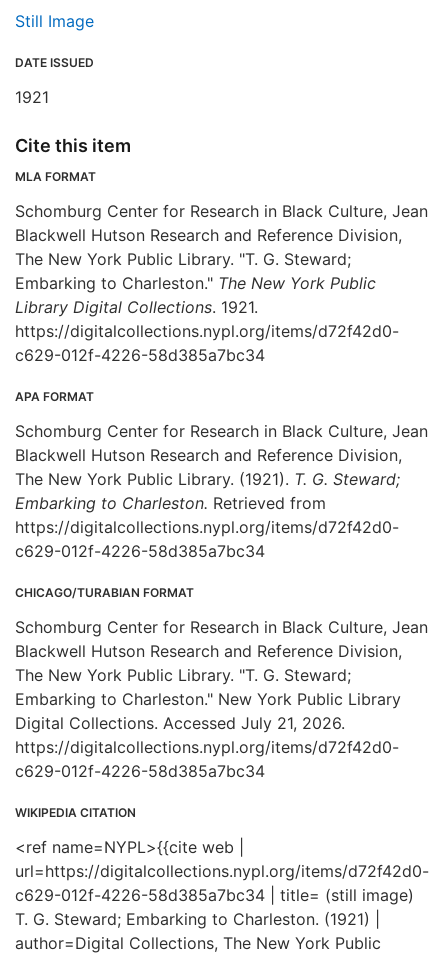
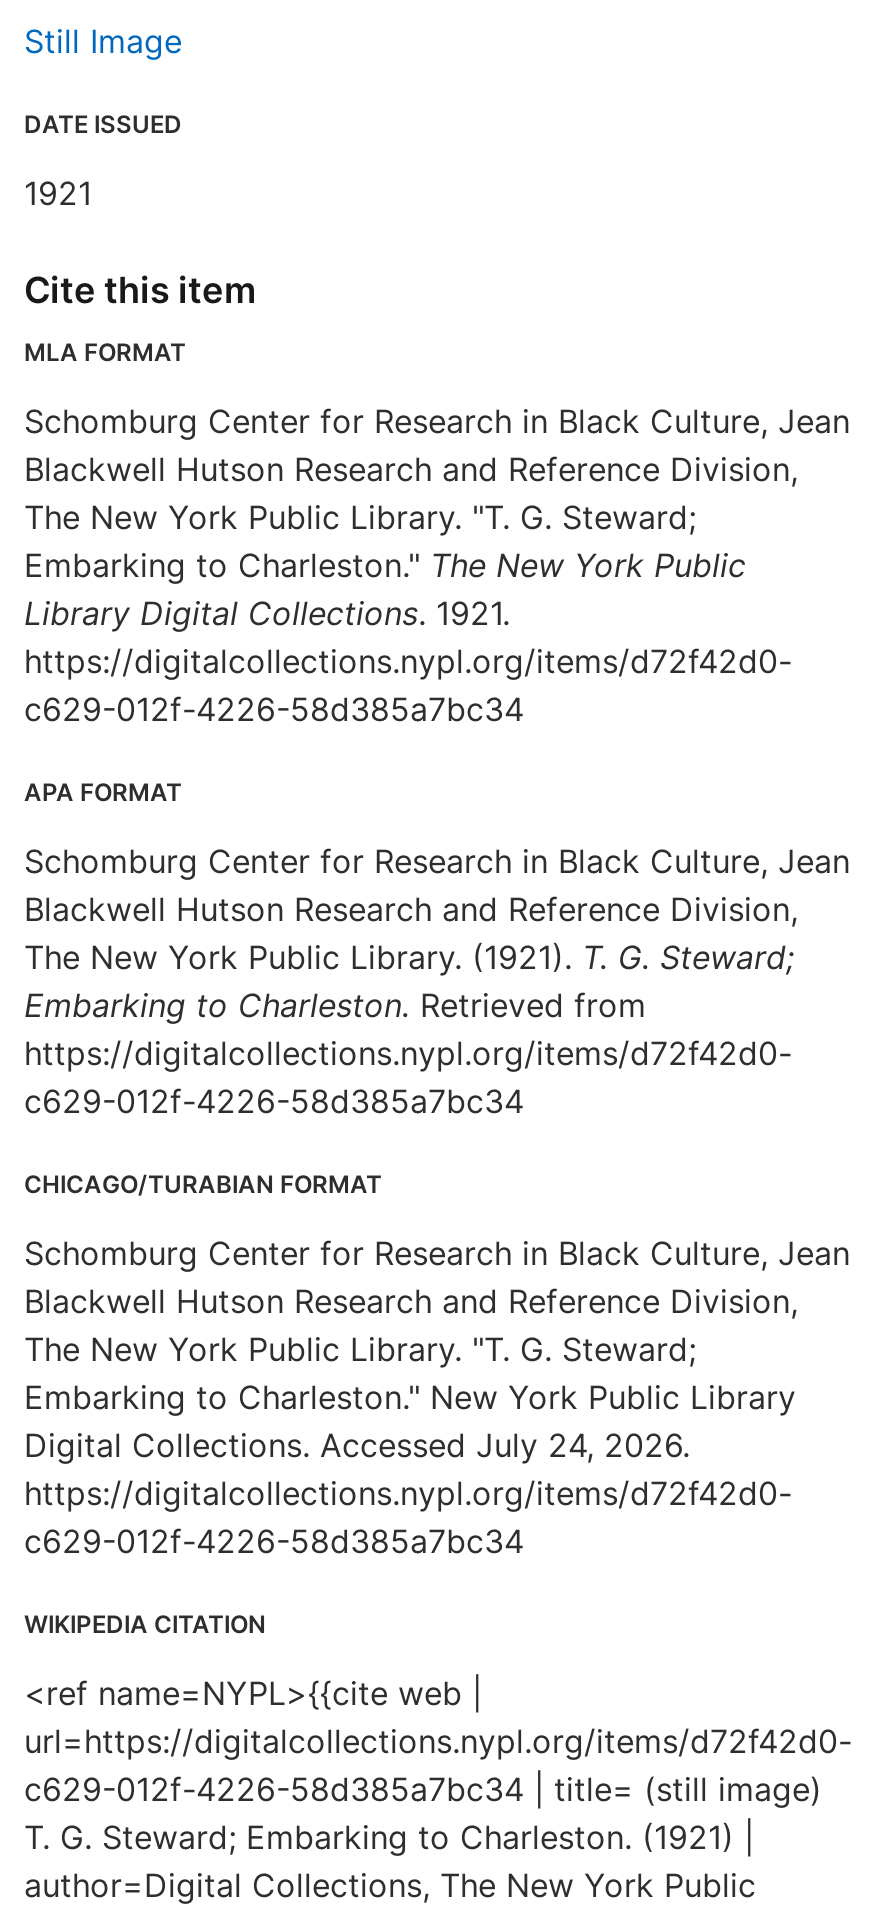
[15,713,345,733] Digital Collections. Accessed July 21, 2026. -> [24,1425,690,1465] Digital Collections. Accessed July 24, 2026.

